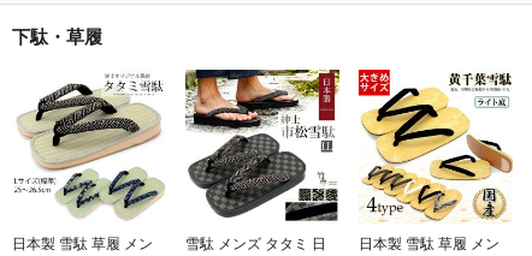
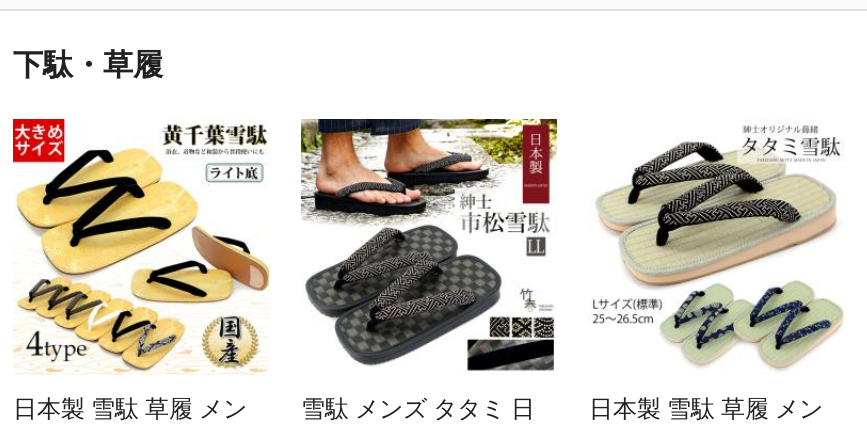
[12,70,166,221] [image] -> [11,117,271,375] [image]
[357,69,514,224] [image] -> [589,119,845,371] [image]

